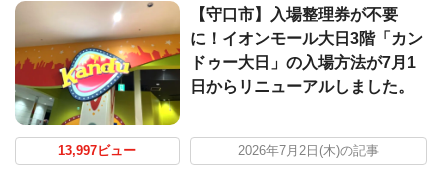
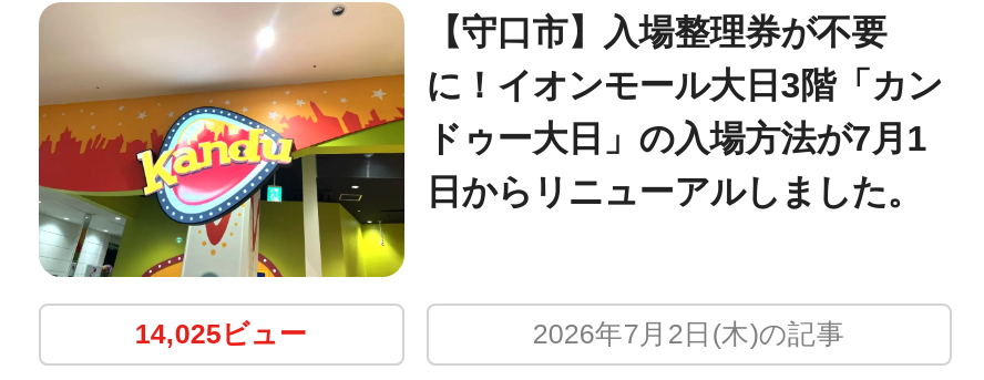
[58,144,136,158] 13,997ビュー -> [135,318,308,349] 14,025ビュー

